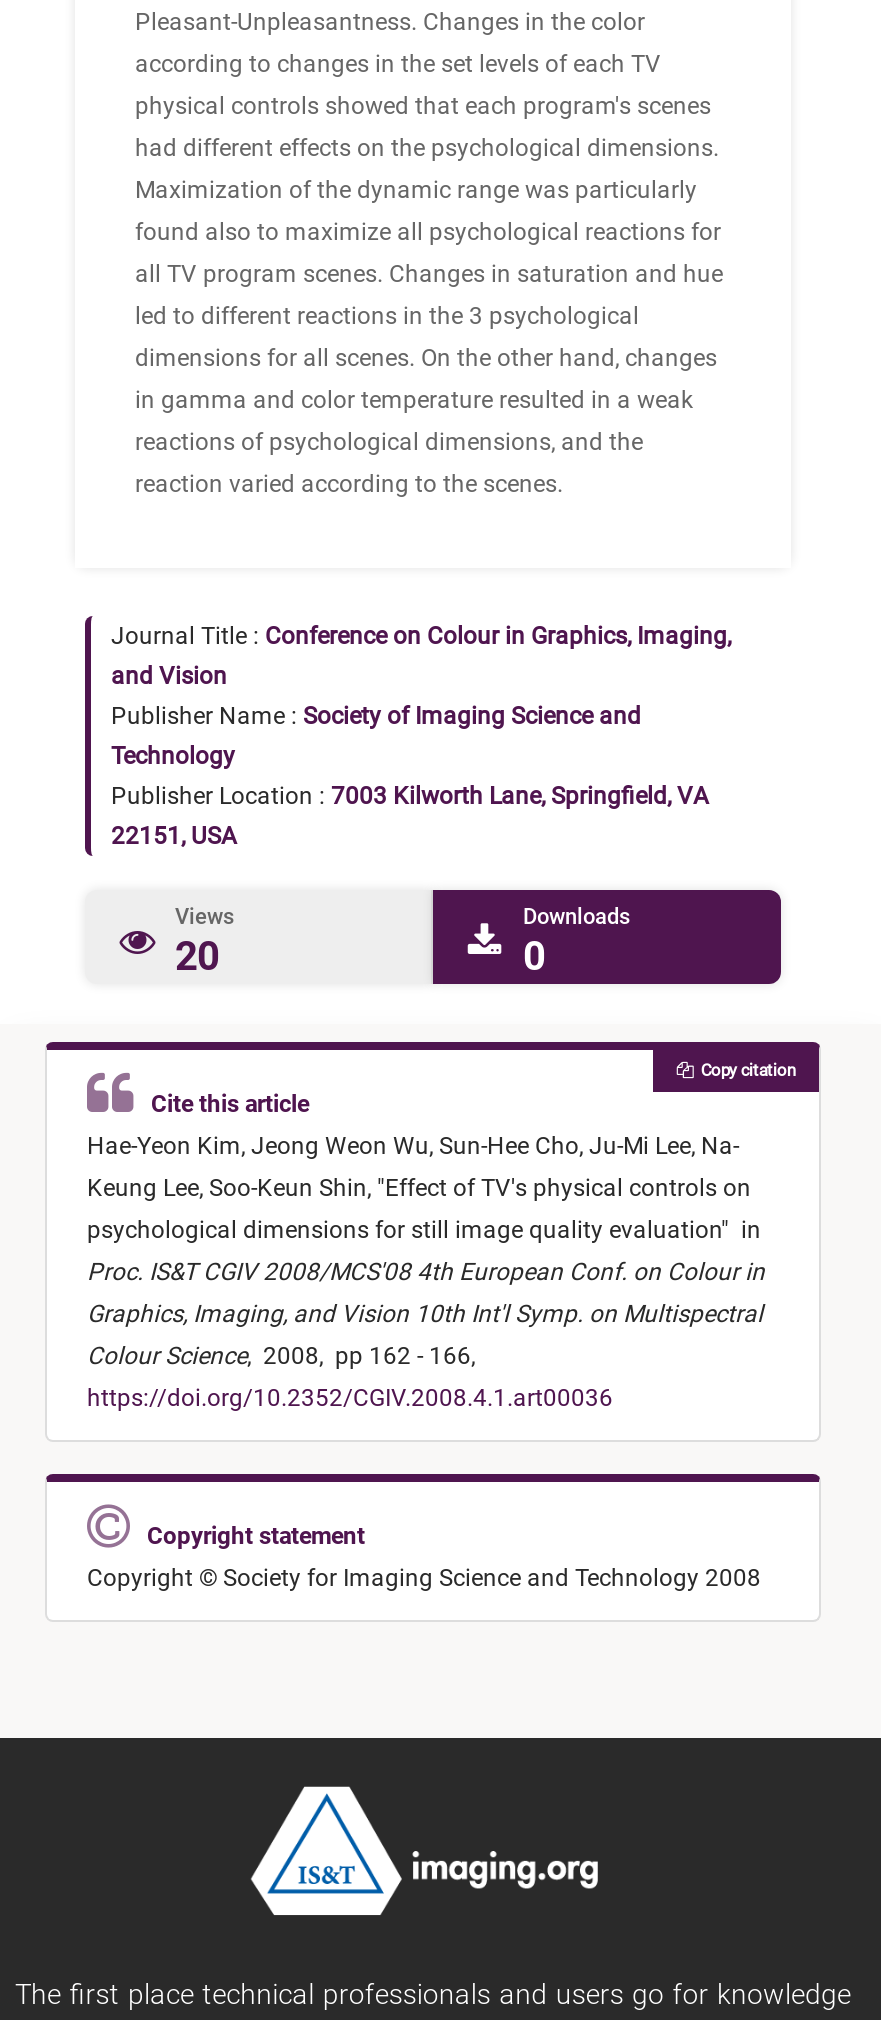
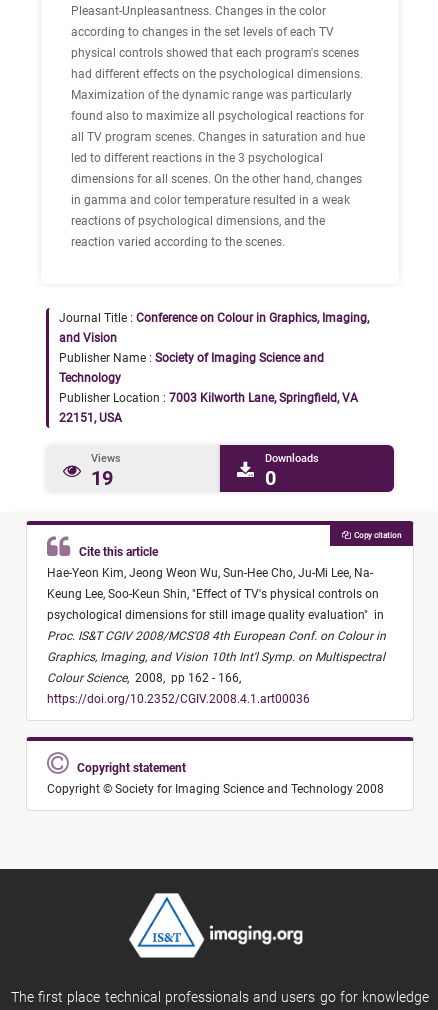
[175,932,219,980] 20 -> [91,466,113,490] 19

